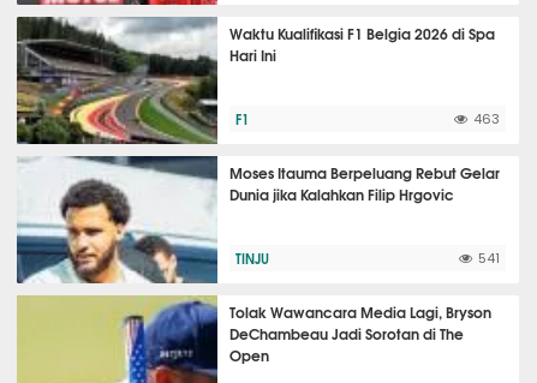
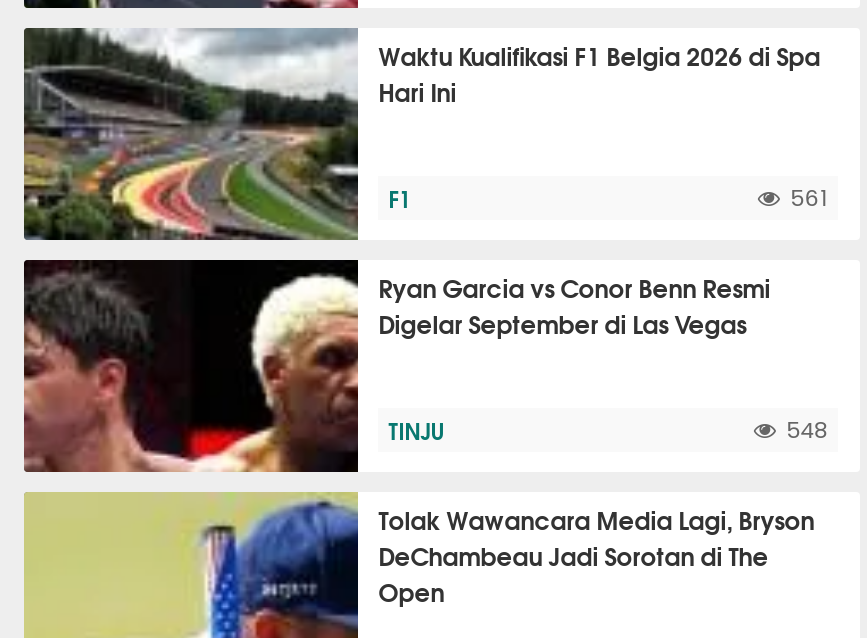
[473,113,500,127] 463 -> [790,189,828,211] 561
[16,155,500,285] [image] | Moses Itauma Berpeluang Rebut Gelar | Dunia jika Kalahkan Filip Hrgovic -> [22,258,770,474] [image] | Ryan Garcia vs Conor Benn Resmi | Digelar September di Las Vegas
[478,253,500,266] 541 -> [786,421,828,443] 548

